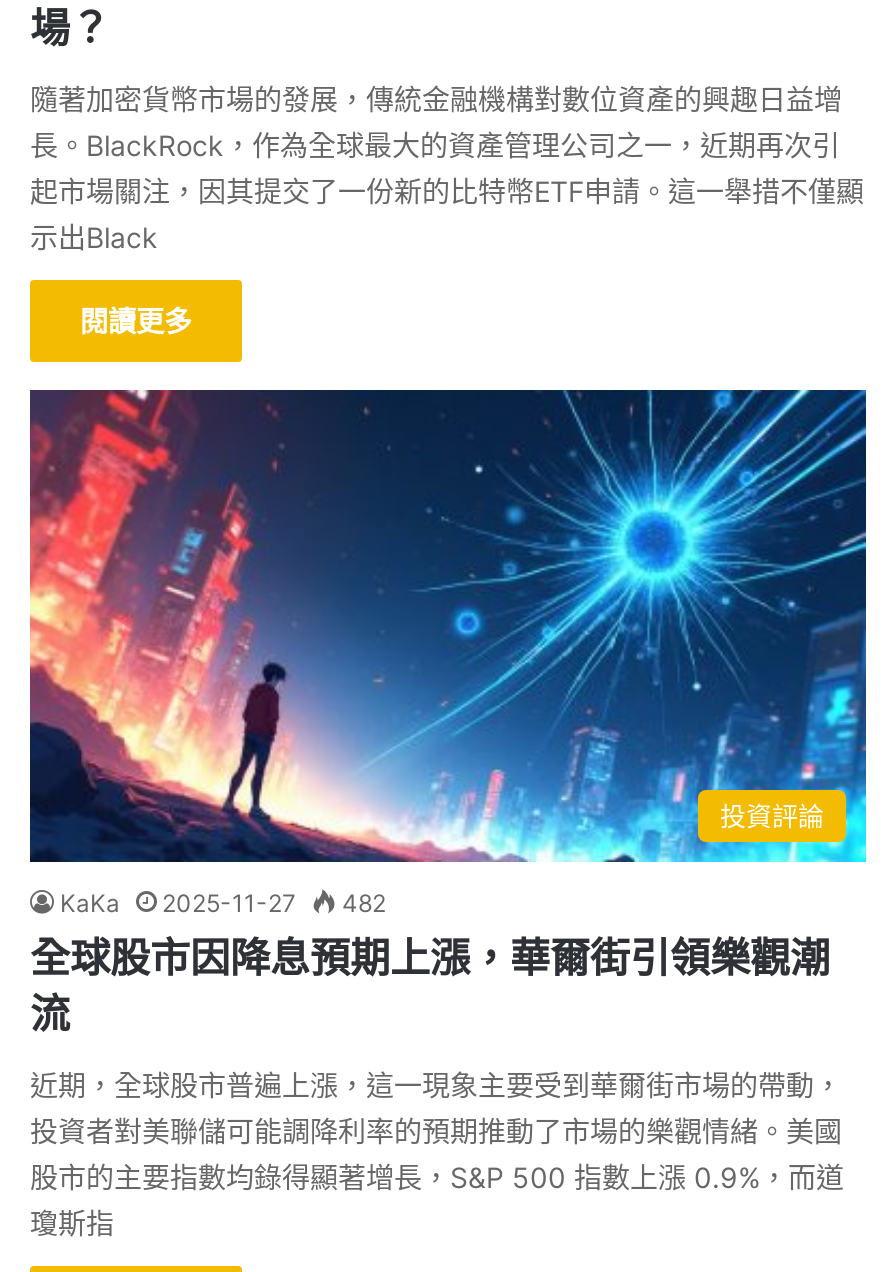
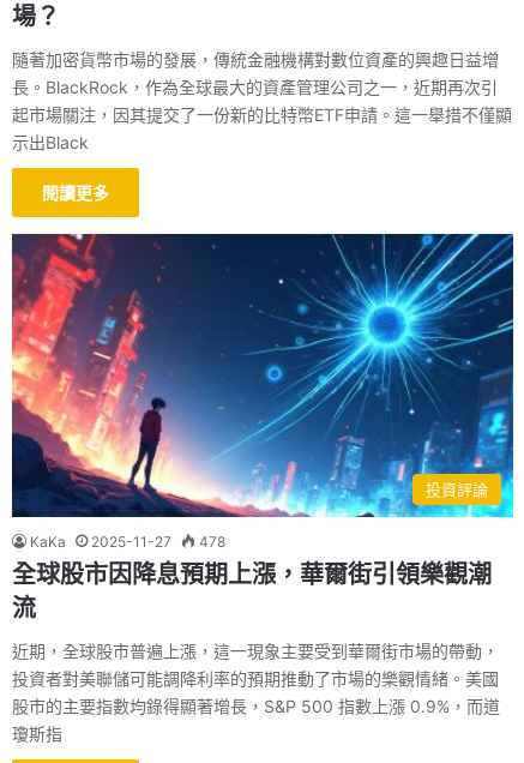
[60,888,386,918] KaKa 2025-11-27 482 -> [30,533,225,551] KaKa 2025-11-27 478

